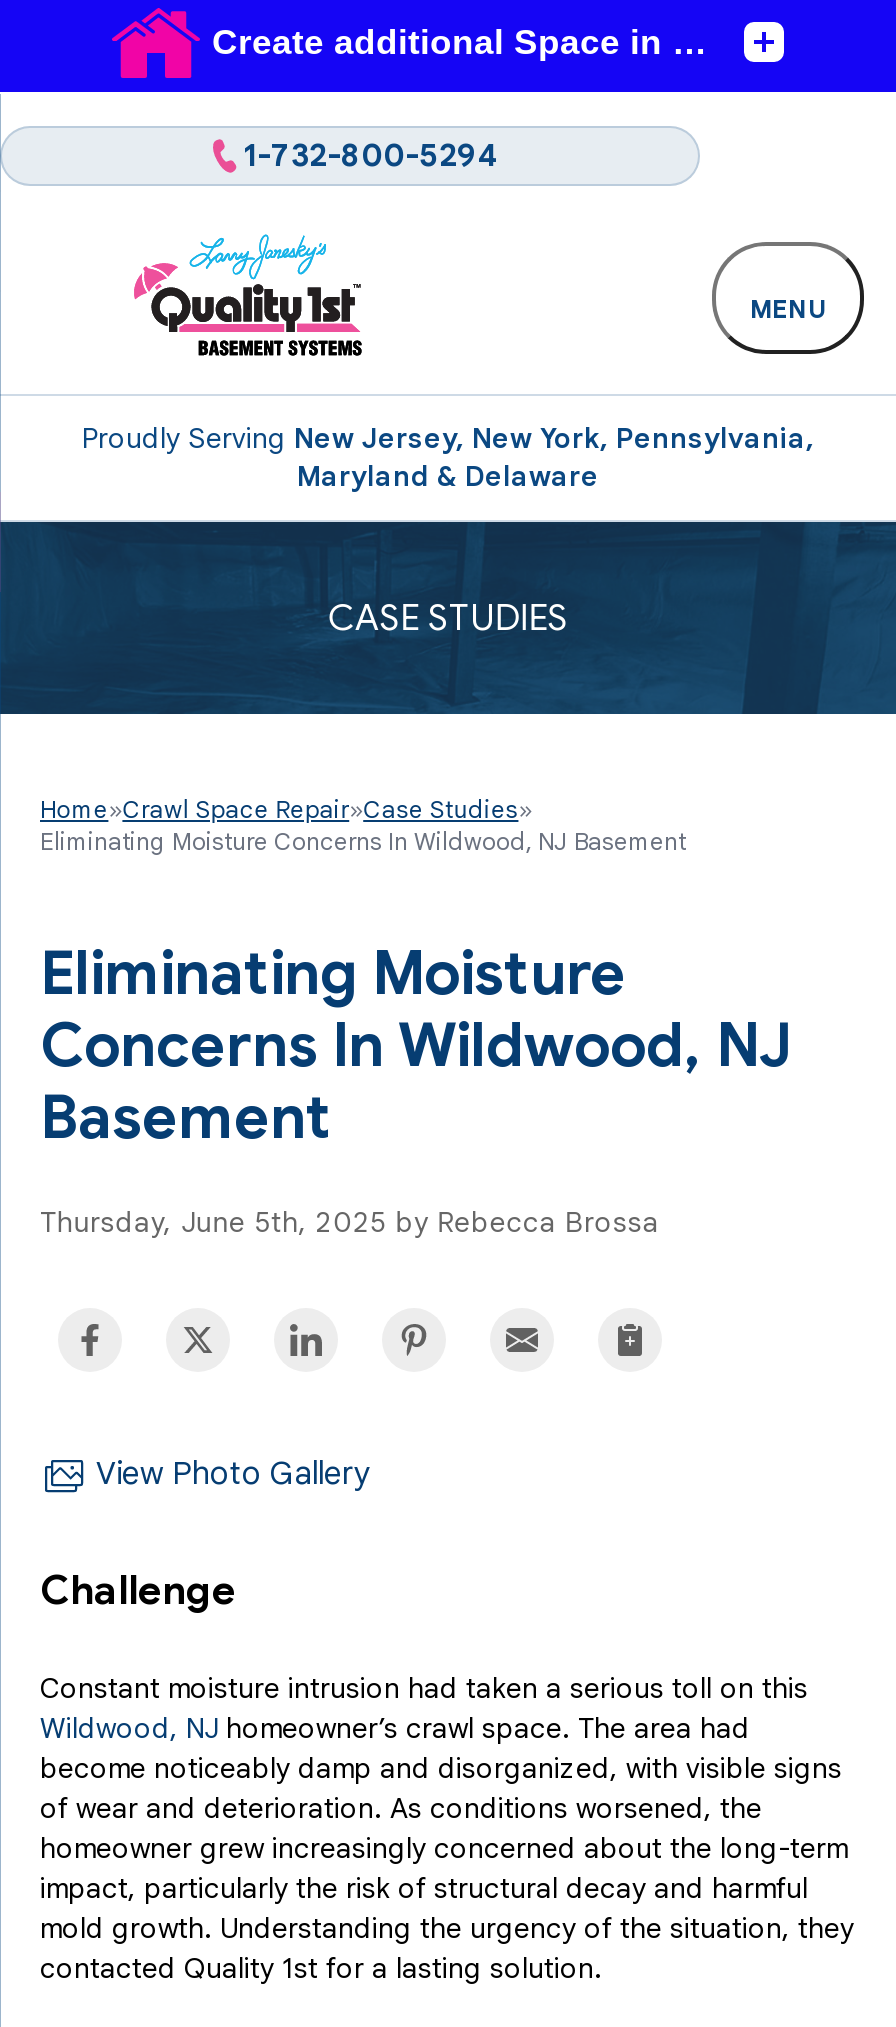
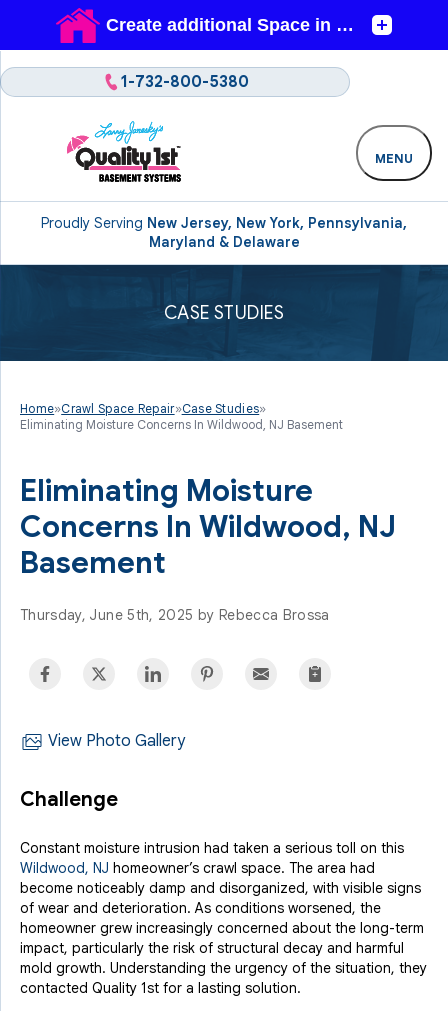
[243,136,497,176] 1-732-800-5294 -> [121,72,249,92] 1-732-800-5380

